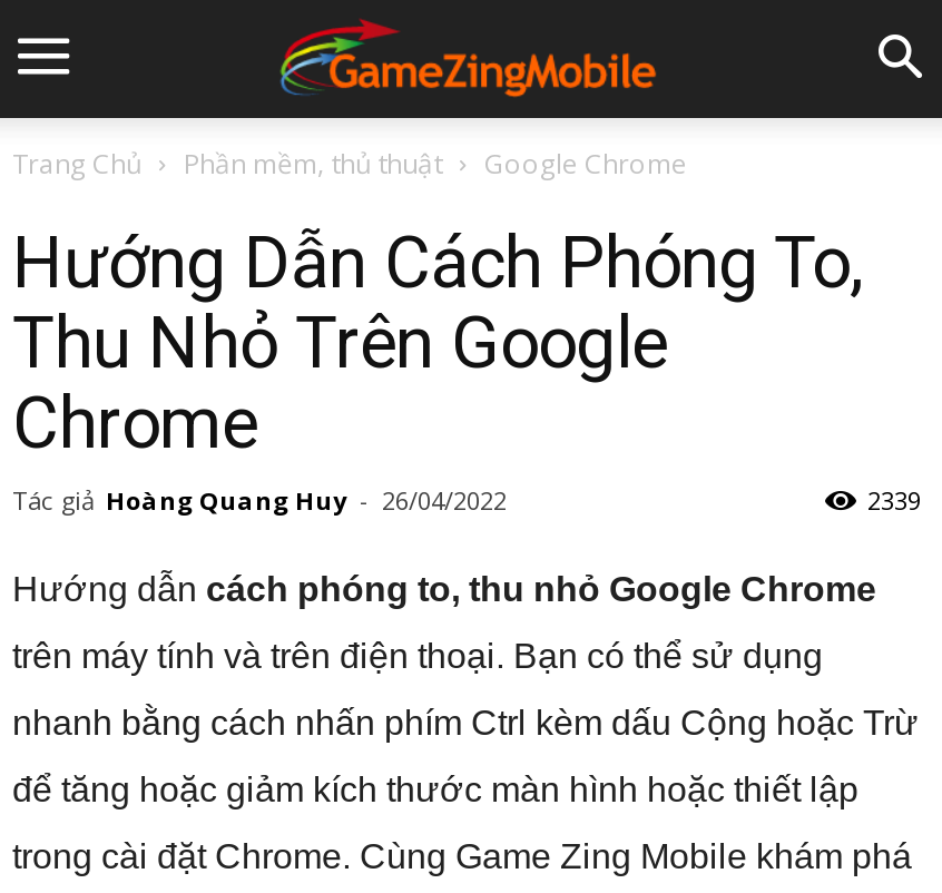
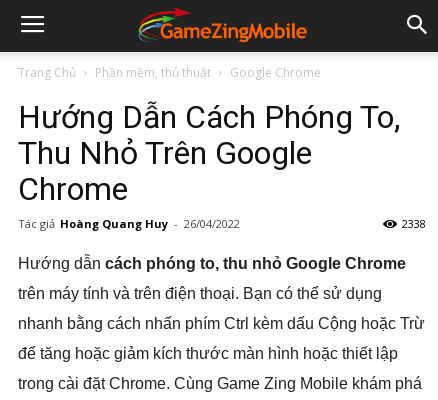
[867,483,921,517] 2339 -> [402,216,426,231] 2338

